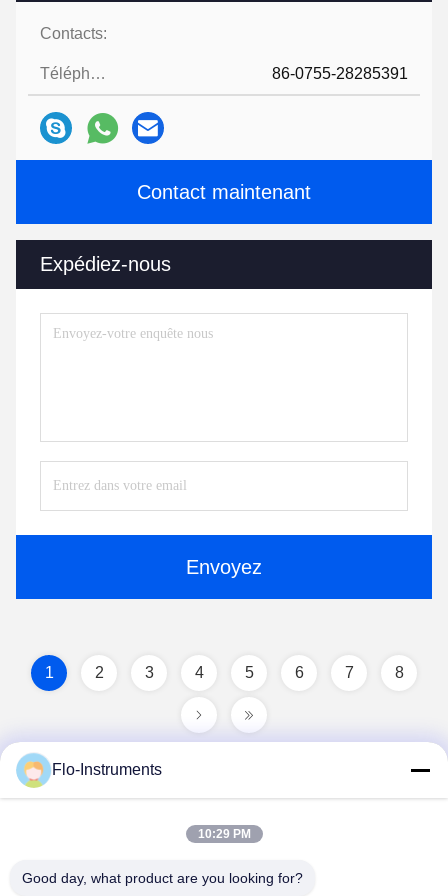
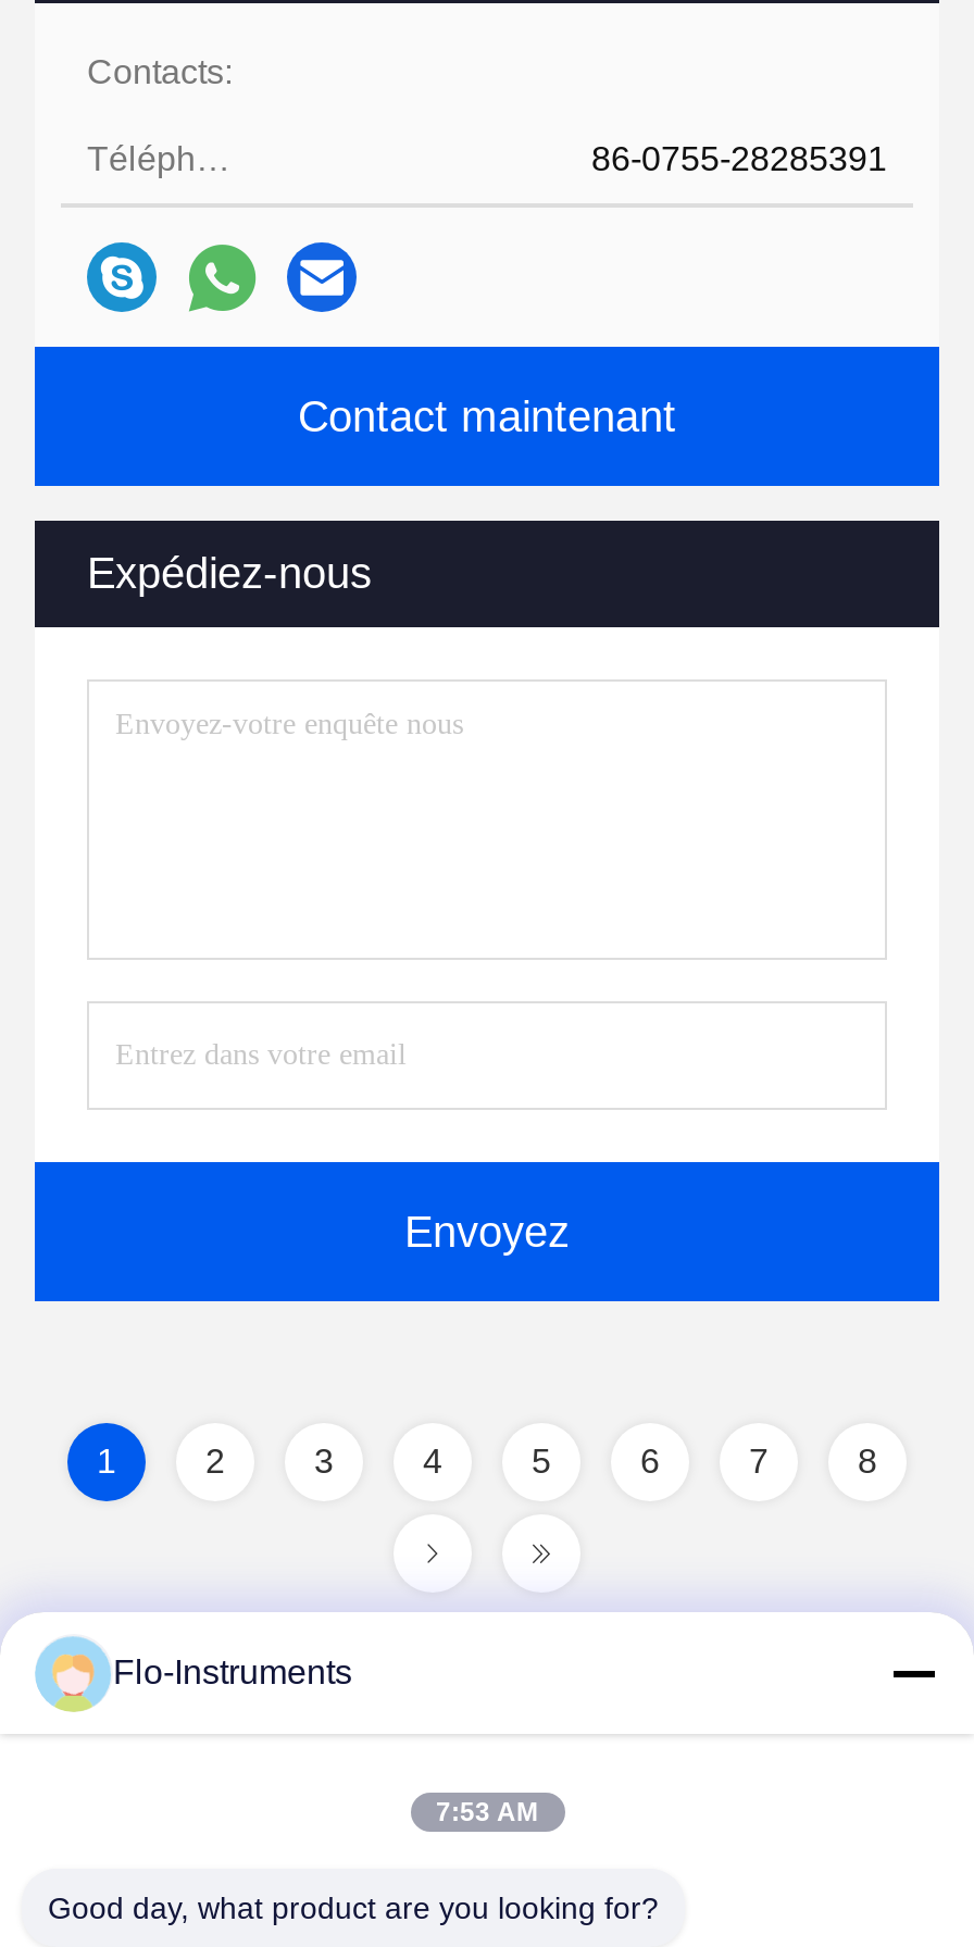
[197,827,250,841] 10:29 PM -> [436,1797,538,1827] 7:53 AM

